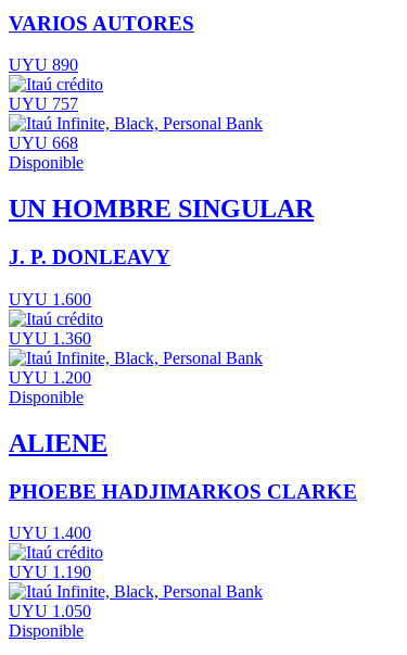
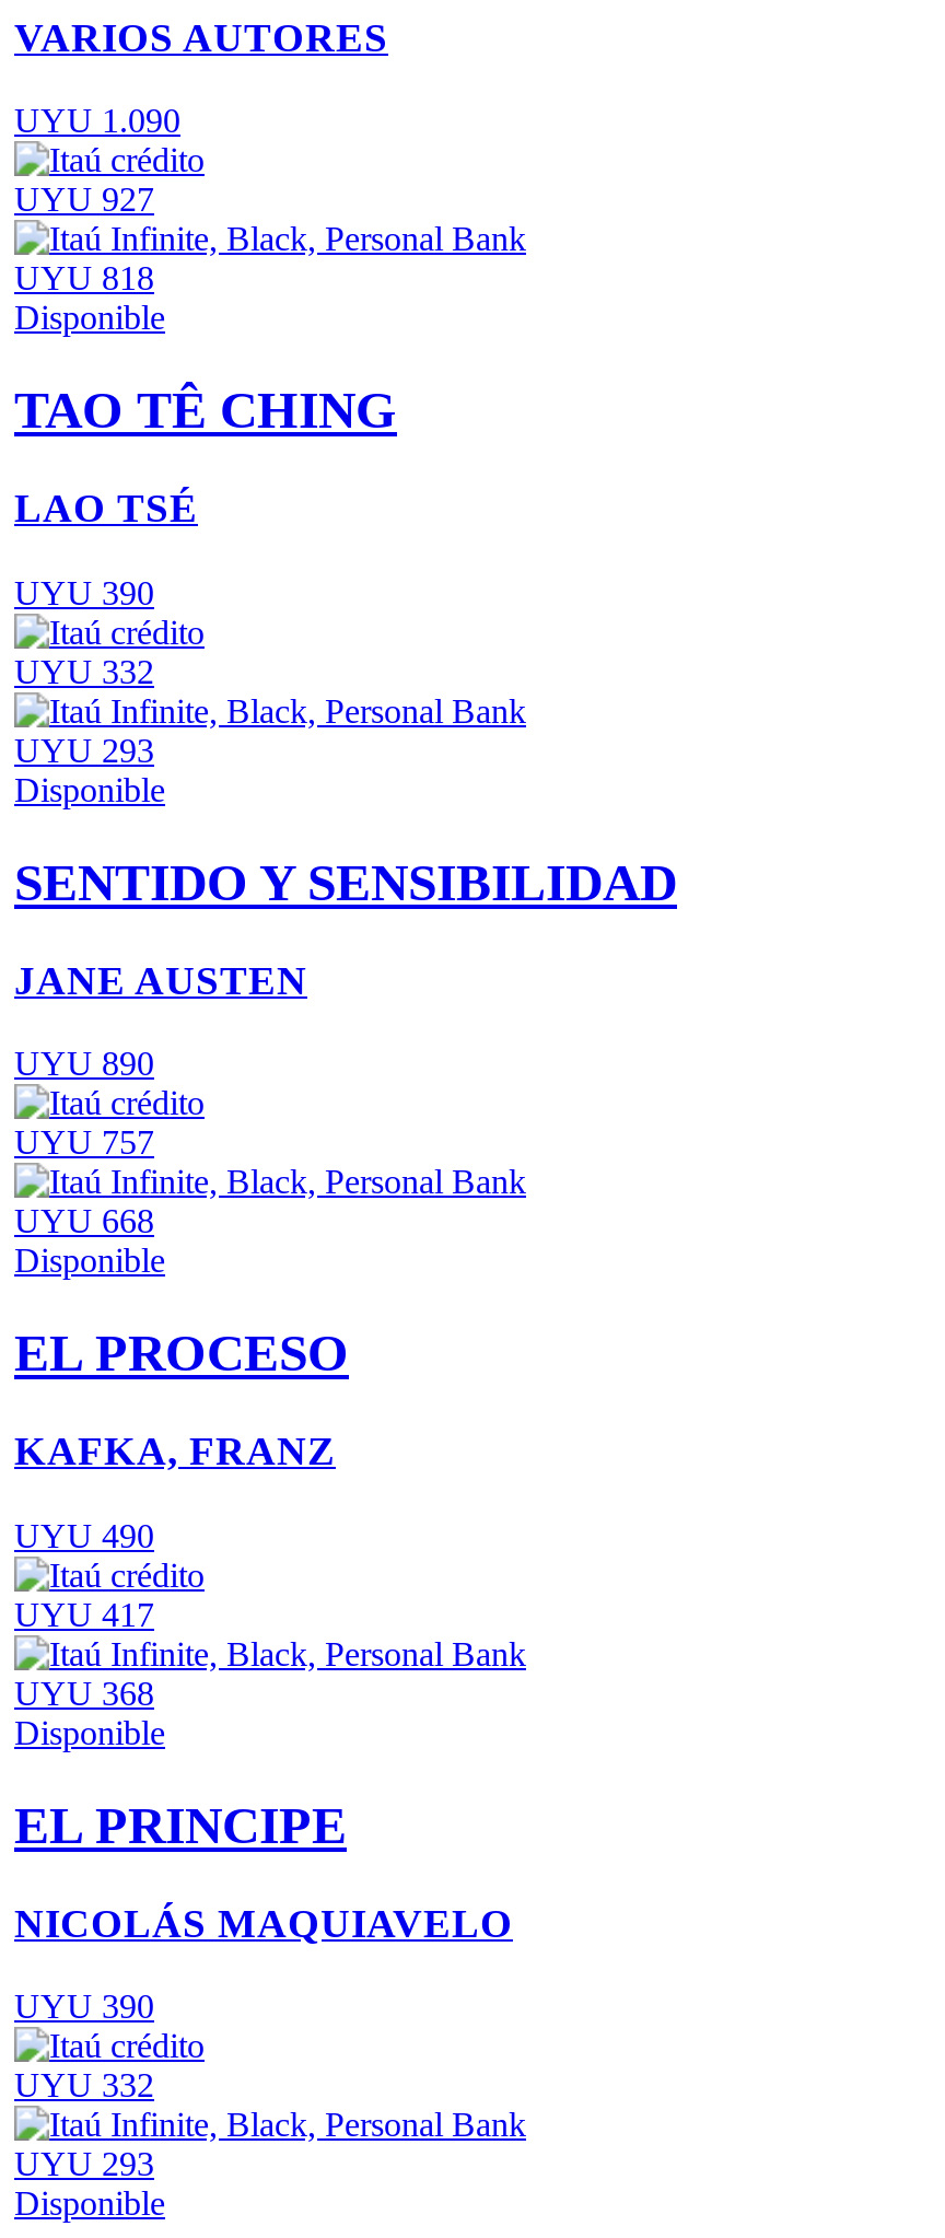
none -> [14,102,677,1002] UYU 1.090 | UYU 927 | UYU 818 | Disponible | TAO TÊ CHING | LAO TSÉ | UYU 390 | UYU 332 | UYU 293 | Disponible | SENTIDO Y SENSIBILIDAD | JANE AUSTEN
[9,195,314,223] UN HOMBRE SINGULAR -> [14,1325,349,1382] EL PROCESO
[9,246,170,268] J. P. DONLEAVY -> [14,1428,336,1474] KAFKA, FRANZ
[9,290,91,308] UYU 1.600 -> [14,1517,154,1554] UYU 490
[9,329,91,347] UYU 1.360 -> [14,1596,154,1633] UYU 417
[9,368,91,386] UYU 1.200 -> [14,1674,154,1712] UYU 368
[9,429,107,457] ALIENE -> [14,1797,347,1854] EL PRINCIPE
[9,480,357,502] PHOEBE HADJIMARKOS CLARKE -> [14,1899,513,1945] NICOLÁS MAQUIAVELO
[9,524,91,542] UYU 1.400 -> [14,1988,154,2026] UYU 390
[9,563,91,581] UYU 1.190 -> [14,2067,154,2104] UYU 332
[9,602,91,621] UYU 1.050 -> [14,2146,154,2183] UYU 293

